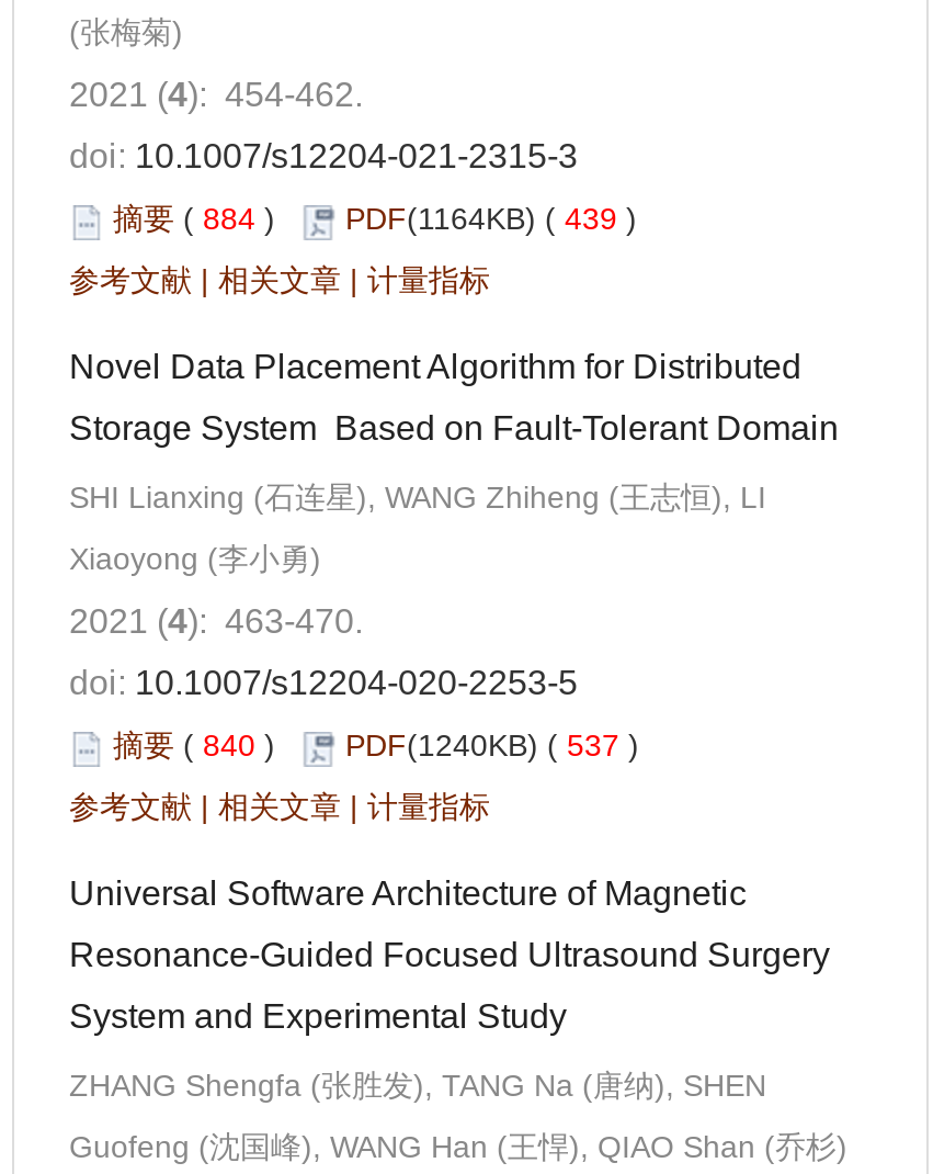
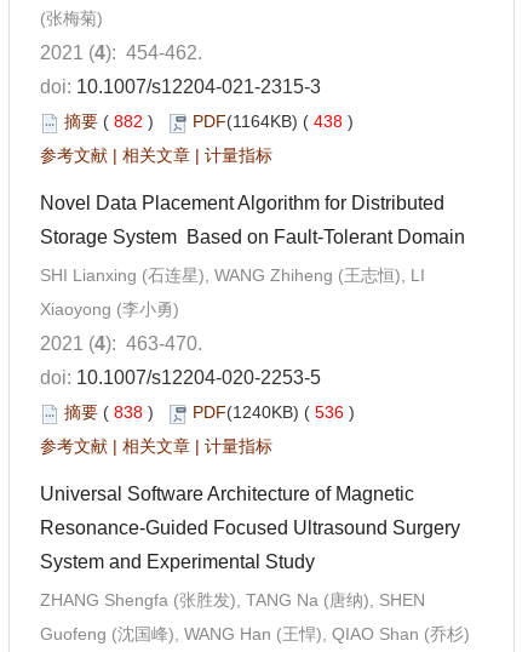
[113,202,301,237] 摘要(884) -> [64,112,168,131] 摘要(882)
[345,202,655,237] PDF(1164KB) (439) -> [193,112,363,131] PDF(1164KB) (438)
[113,728,301,763] 摘要(840) -> [64,403,168,422] 摘要(838)
[345,728,657,763] PDF(1240KB) (537) -> [193,403,365,422] PDF(1240KB) (536)

